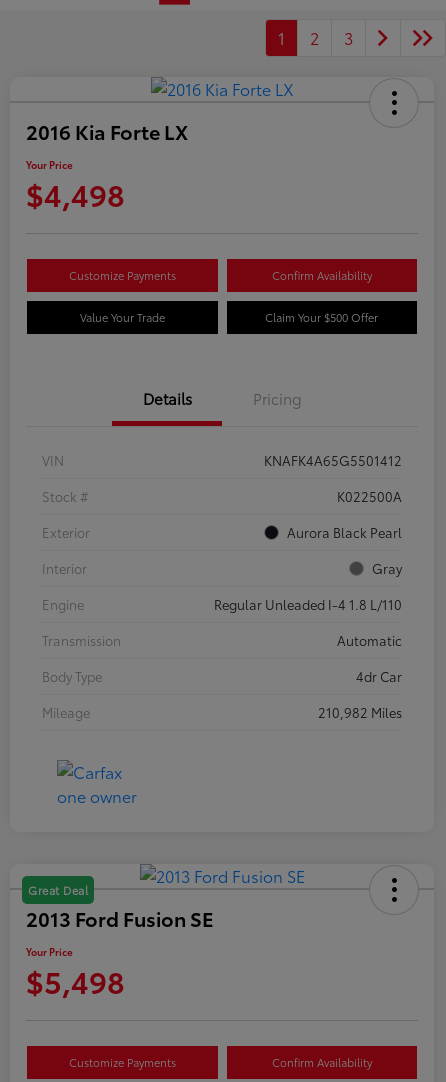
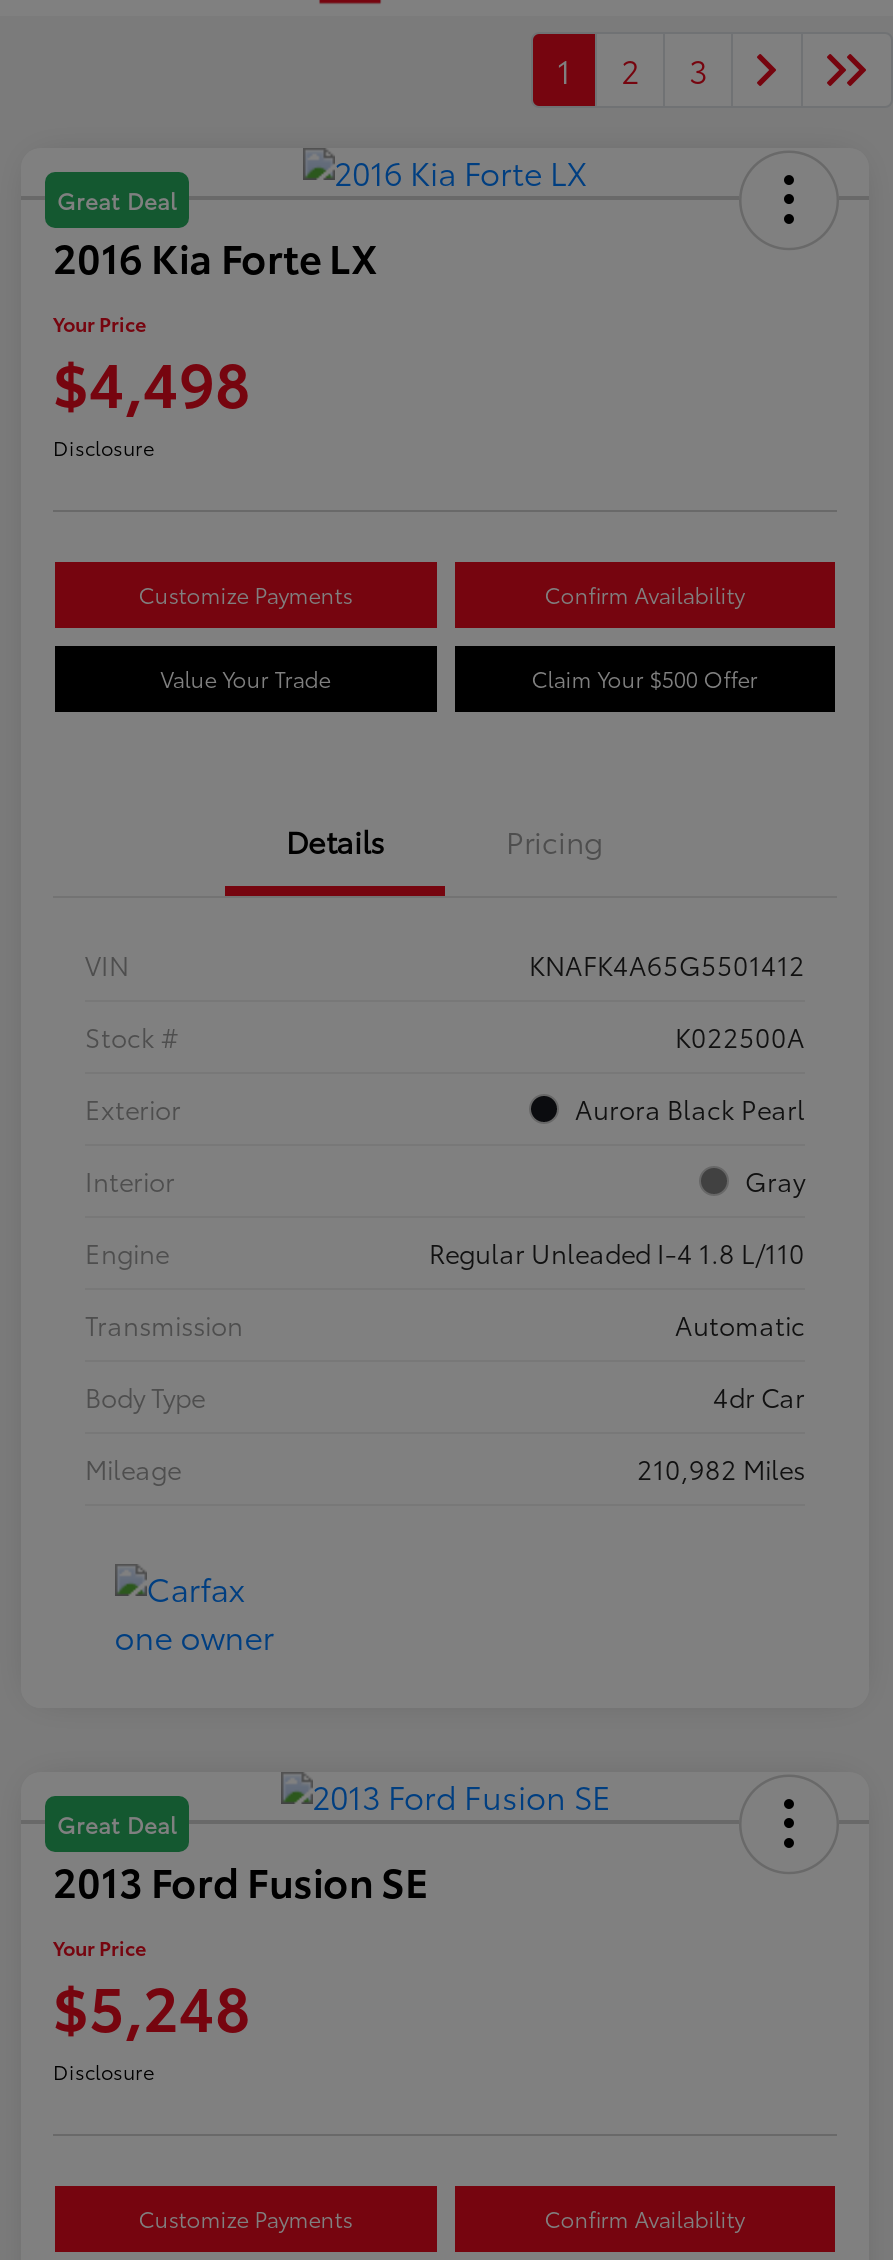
none -> [57,184,177,216] Great Deal
none -> [53,432,155,462] Disclosure
[26,959,125,1002] $5,498 -> [53,1962,251,2086] $5,248 | Disclosure

